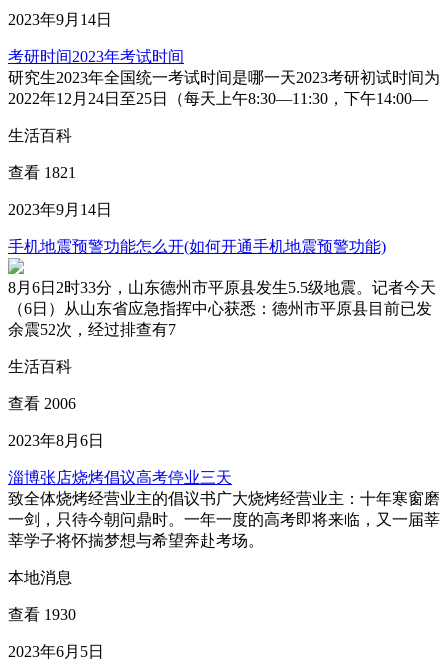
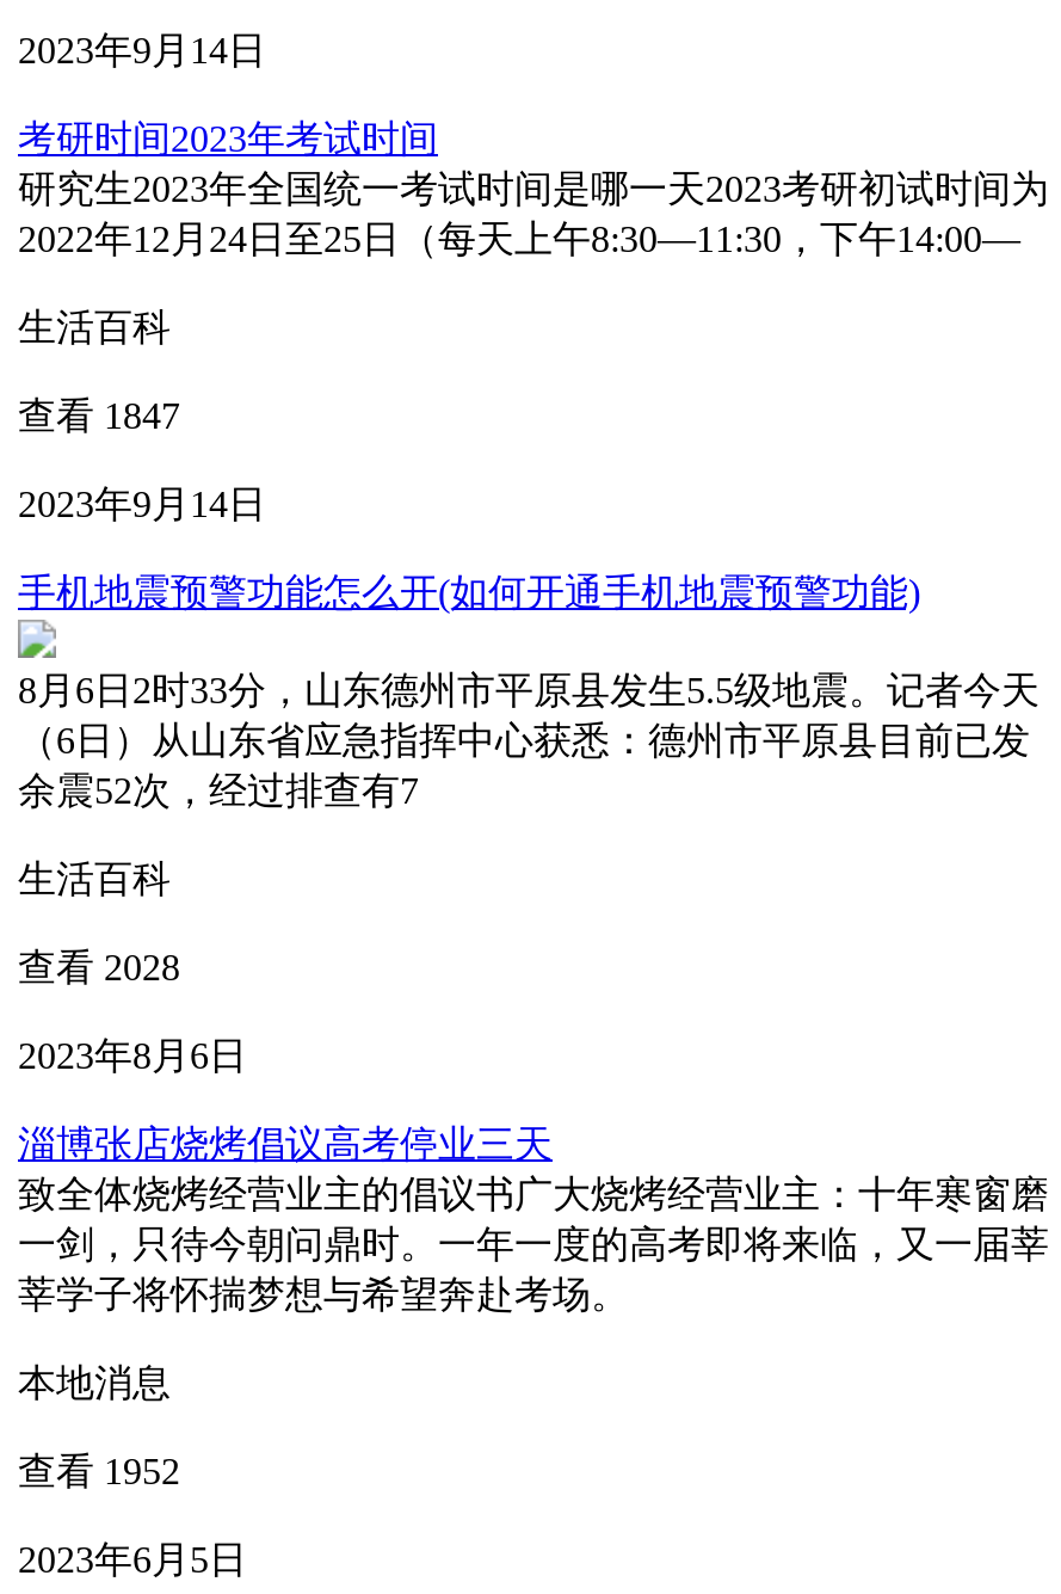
[8,164,76,181] 查看 1821 -> [18,395,180,436] 查看 1847
[8,395,76,412] 查看 2006 -> [18,947,180,987] 查看 2028
[8,606,76,623] 查看 1930 -> [18,1451,180,1491] 查看 1952

